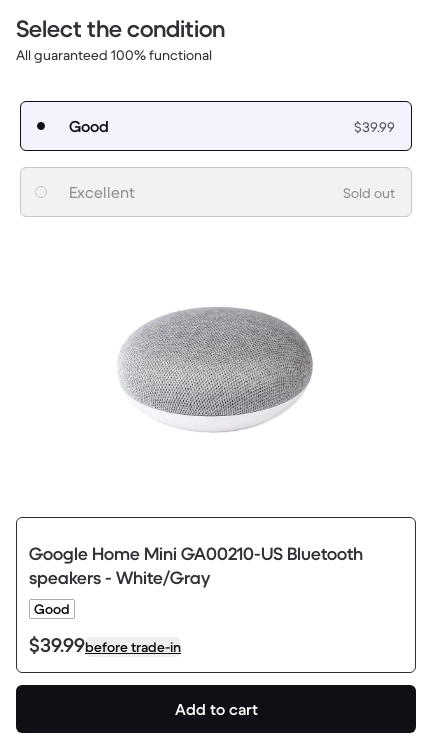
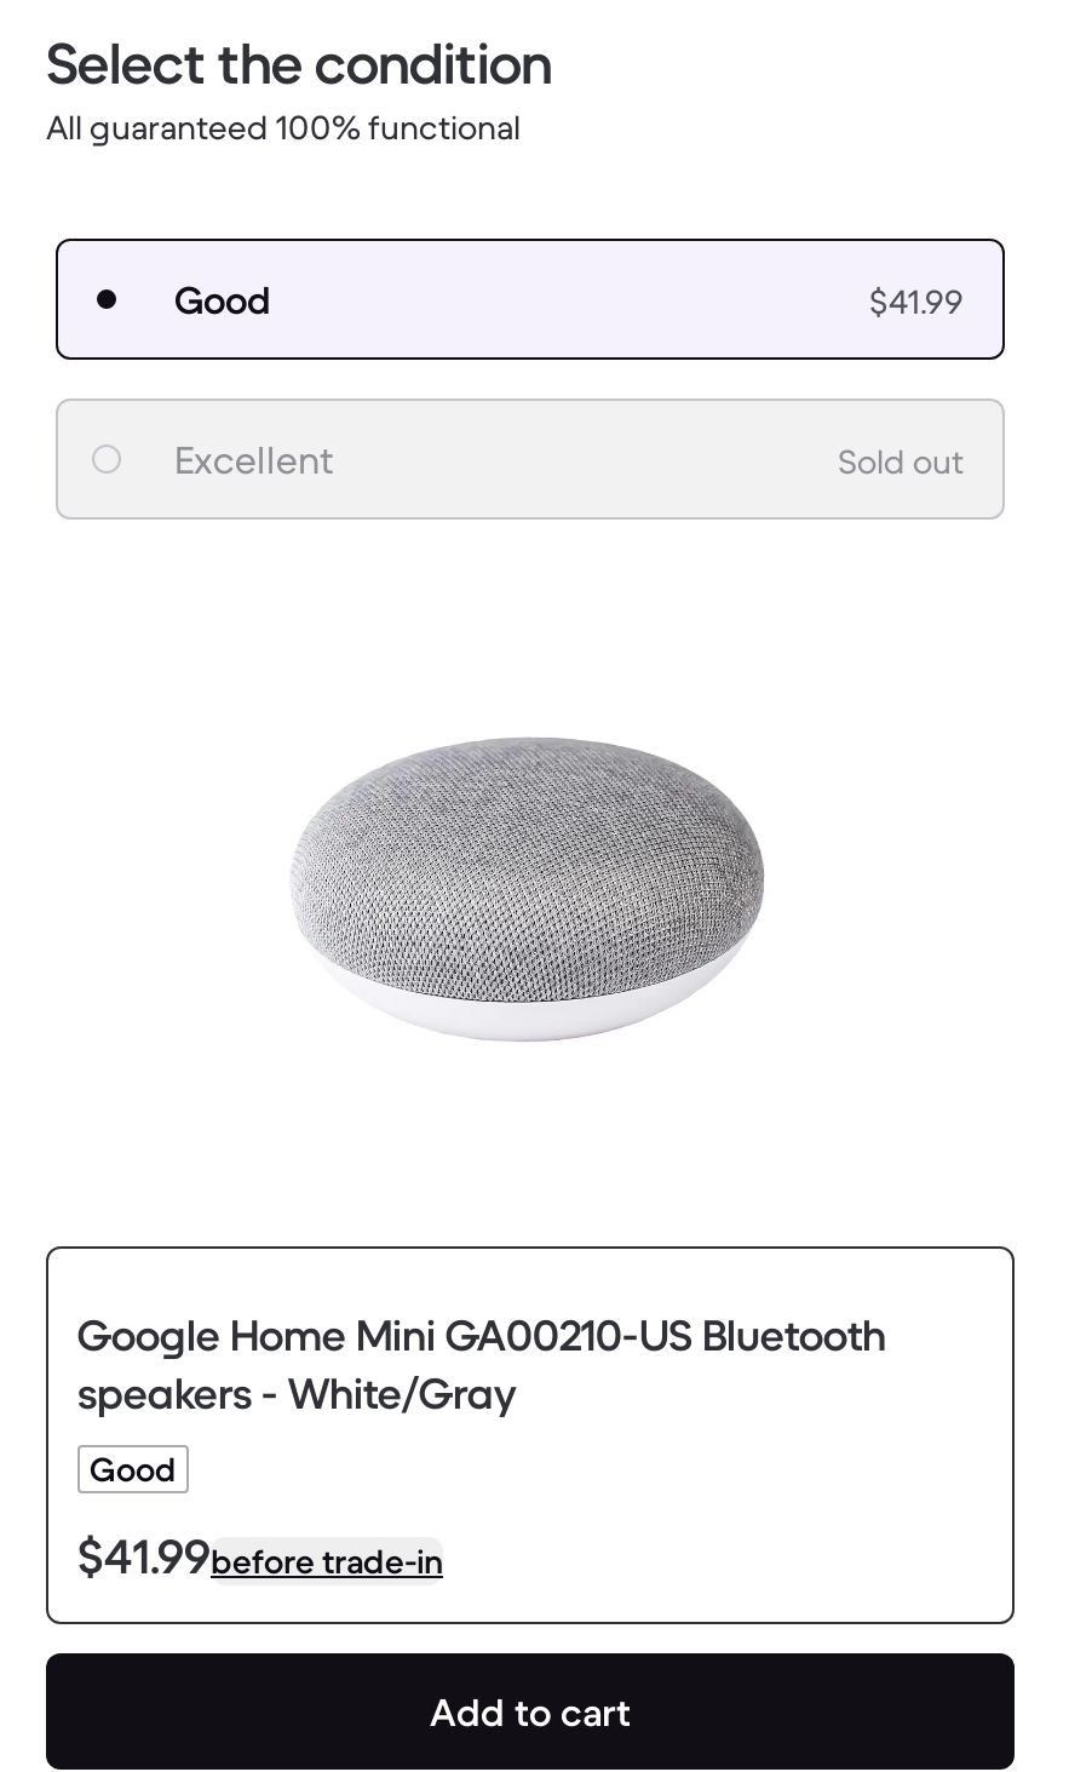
[354,118,395,136] $39.99 -> [869,281,964,324] $41.99
[29,633,181,658] $39.99before trade-in -> [77,1528,443,1589] $41.99before trade-in

